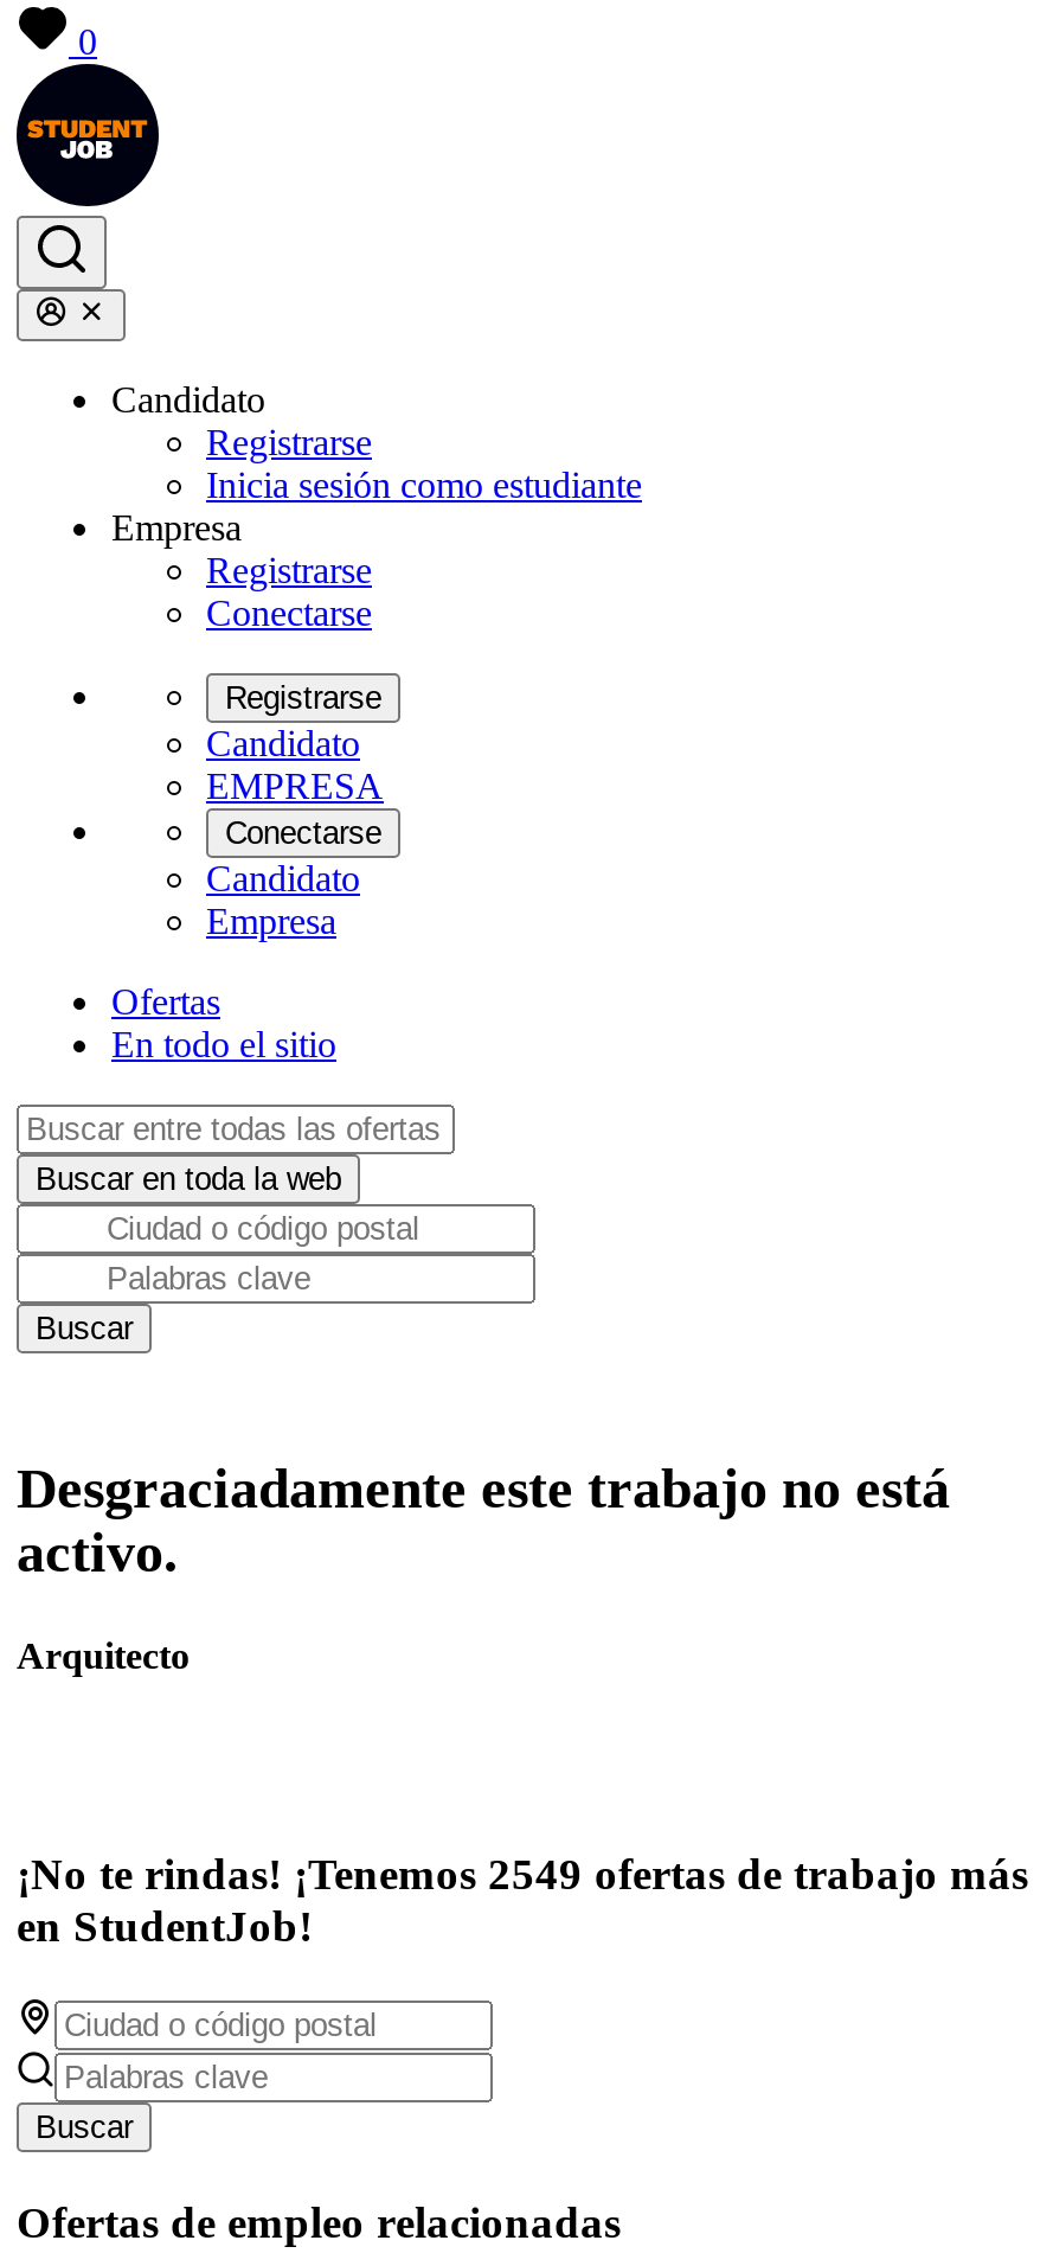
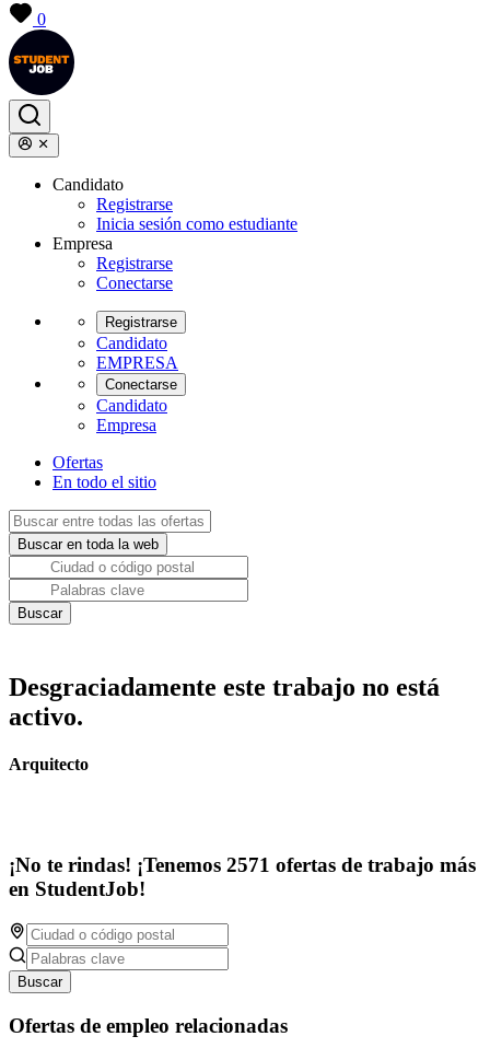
[17,1849,1028,1899] ¡No te rindas! ¡Tenemos 2549 ofertas de trabajo más -> [9,853,476,876] ¡No te rindas! ¡Tenemos 2571 ofertas de trabajo más

